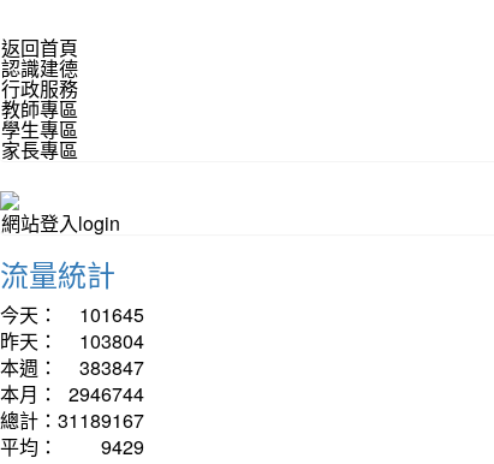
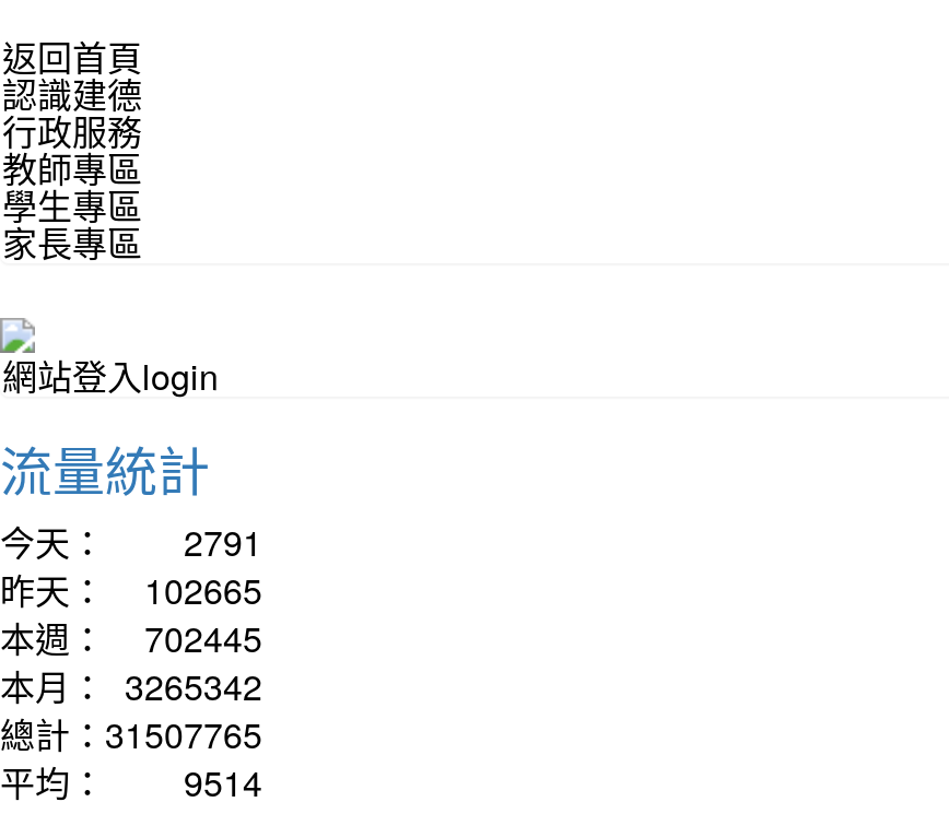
[0,301,144,328] 今天： 101645 -> [0,517,262,567] 今天： 2791
[0,327,144,355] 昨天： 103804 -> [0,565,262,615] 昨天： 102665
[0,353,144,381] 本週： 383847 -> [0,613,262,663] 本週： 702445
[0,380,144,408] 本月： 2946744 -> [0,661,262,711] 本月： 3265342
[0,406,144,434] 總計：31189167 -> [0,709,262,759] 總計：31507765
[0,433,144,460] 平均： 9429 -> [0,757,262,807] 平均： 9514

